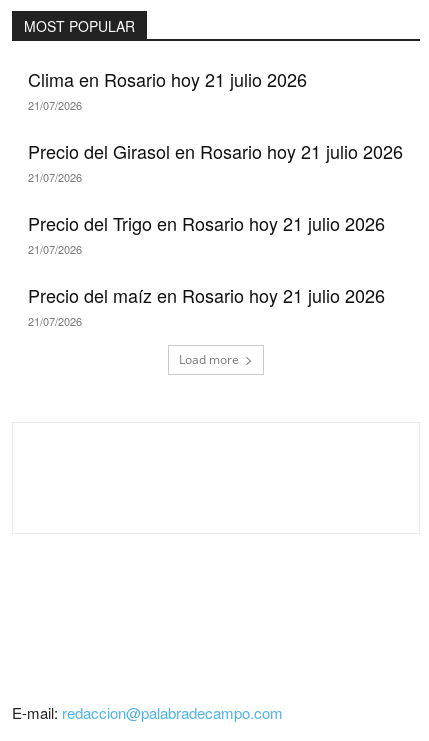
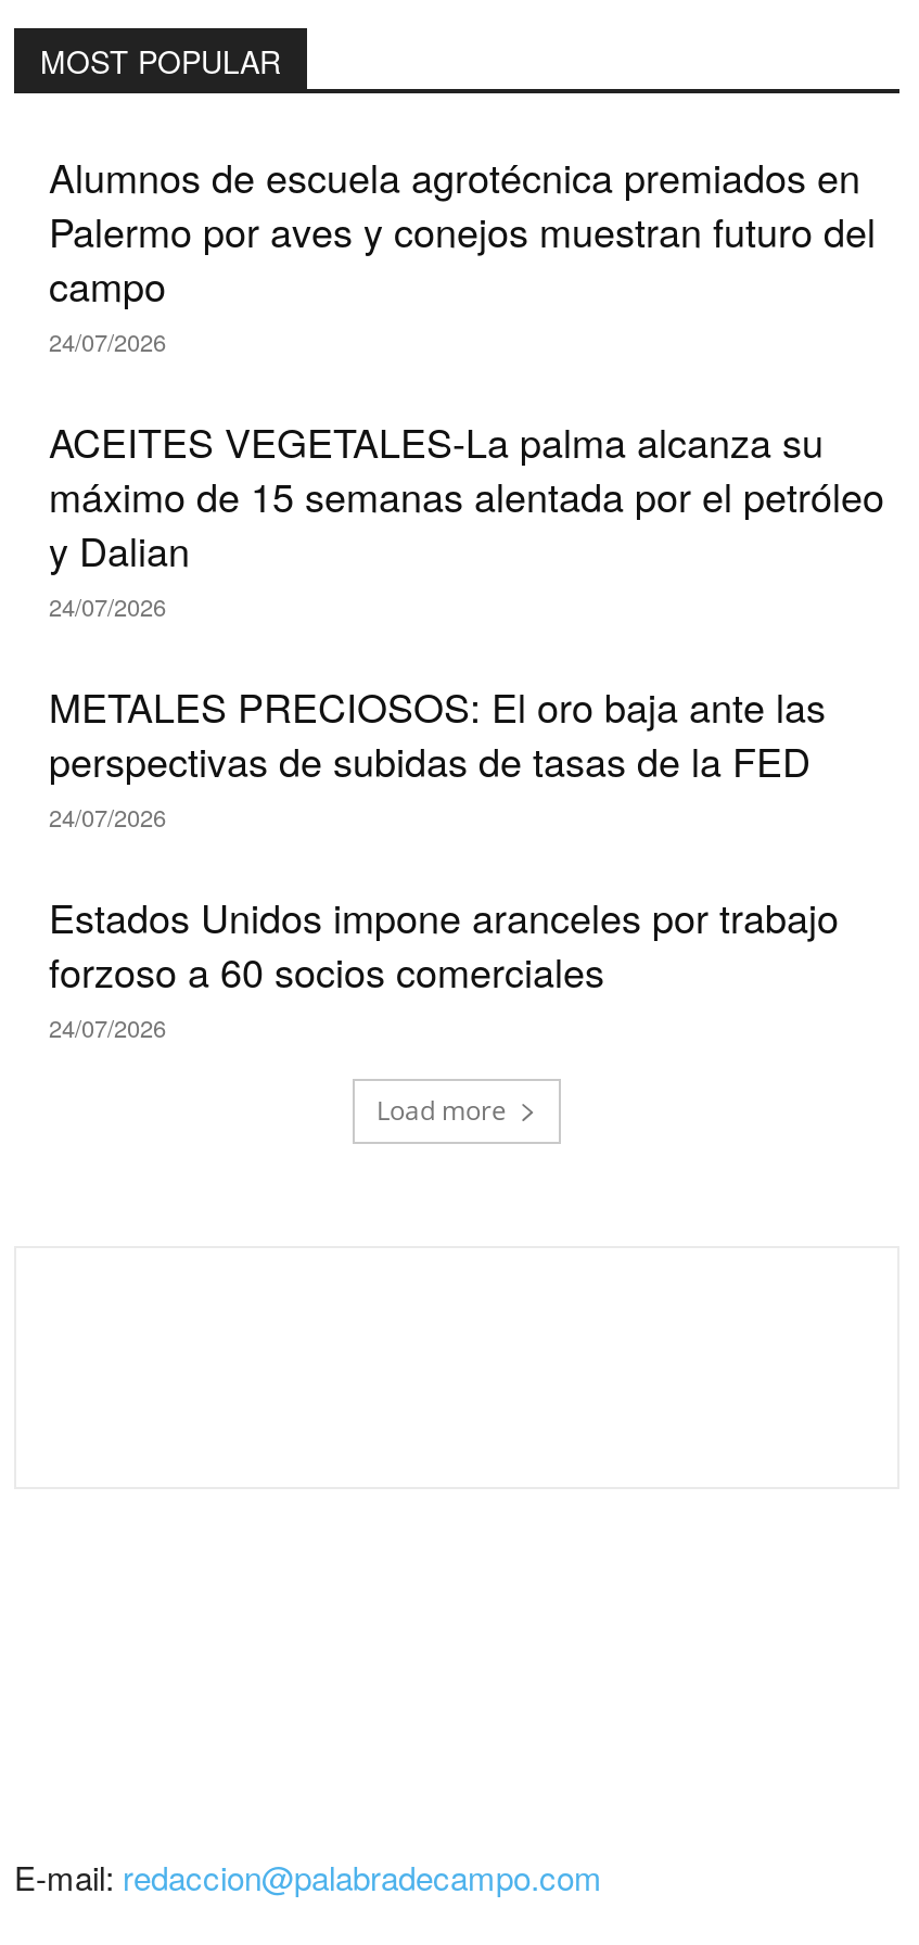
[28,66,307,113] Clima en Rosario hoy 21 julio 2026 | 21/07/2026 -> [49,148,876,358] Alumnos de escuela agrotécnica premiados en | Palermo por aves y conejos muestran futuro del | campo | 24/07/2026
[28,138,403,185] Precio del Girasol en Rosario hoy 21 julio 2026 | 21/07/2026 -> [49,412,884,623] ACEITES VEGETALES-La palma alcanza su | máximo de 15 semanas alentada por el petróleo | y Dalian | 24/07/2026
[28,210,385,257] Precio del Trigo en Rosario hoy 21 julio 2026 | 21/07/2026 -> [49,677,826,834] METALES PRECIOSOS: El oro baja ante las | perspectivas de subidas de tasas de la FED | 24/07/2026
[28,282,385,329] Precio del maíz en Rosario hoy 21 julio 2026 | 21/07/2026 -> [49,888,839,1044] Estados Unidos impone aranceles por trabajo | forzoso a 60 socios comerciales | 24/07/2026

